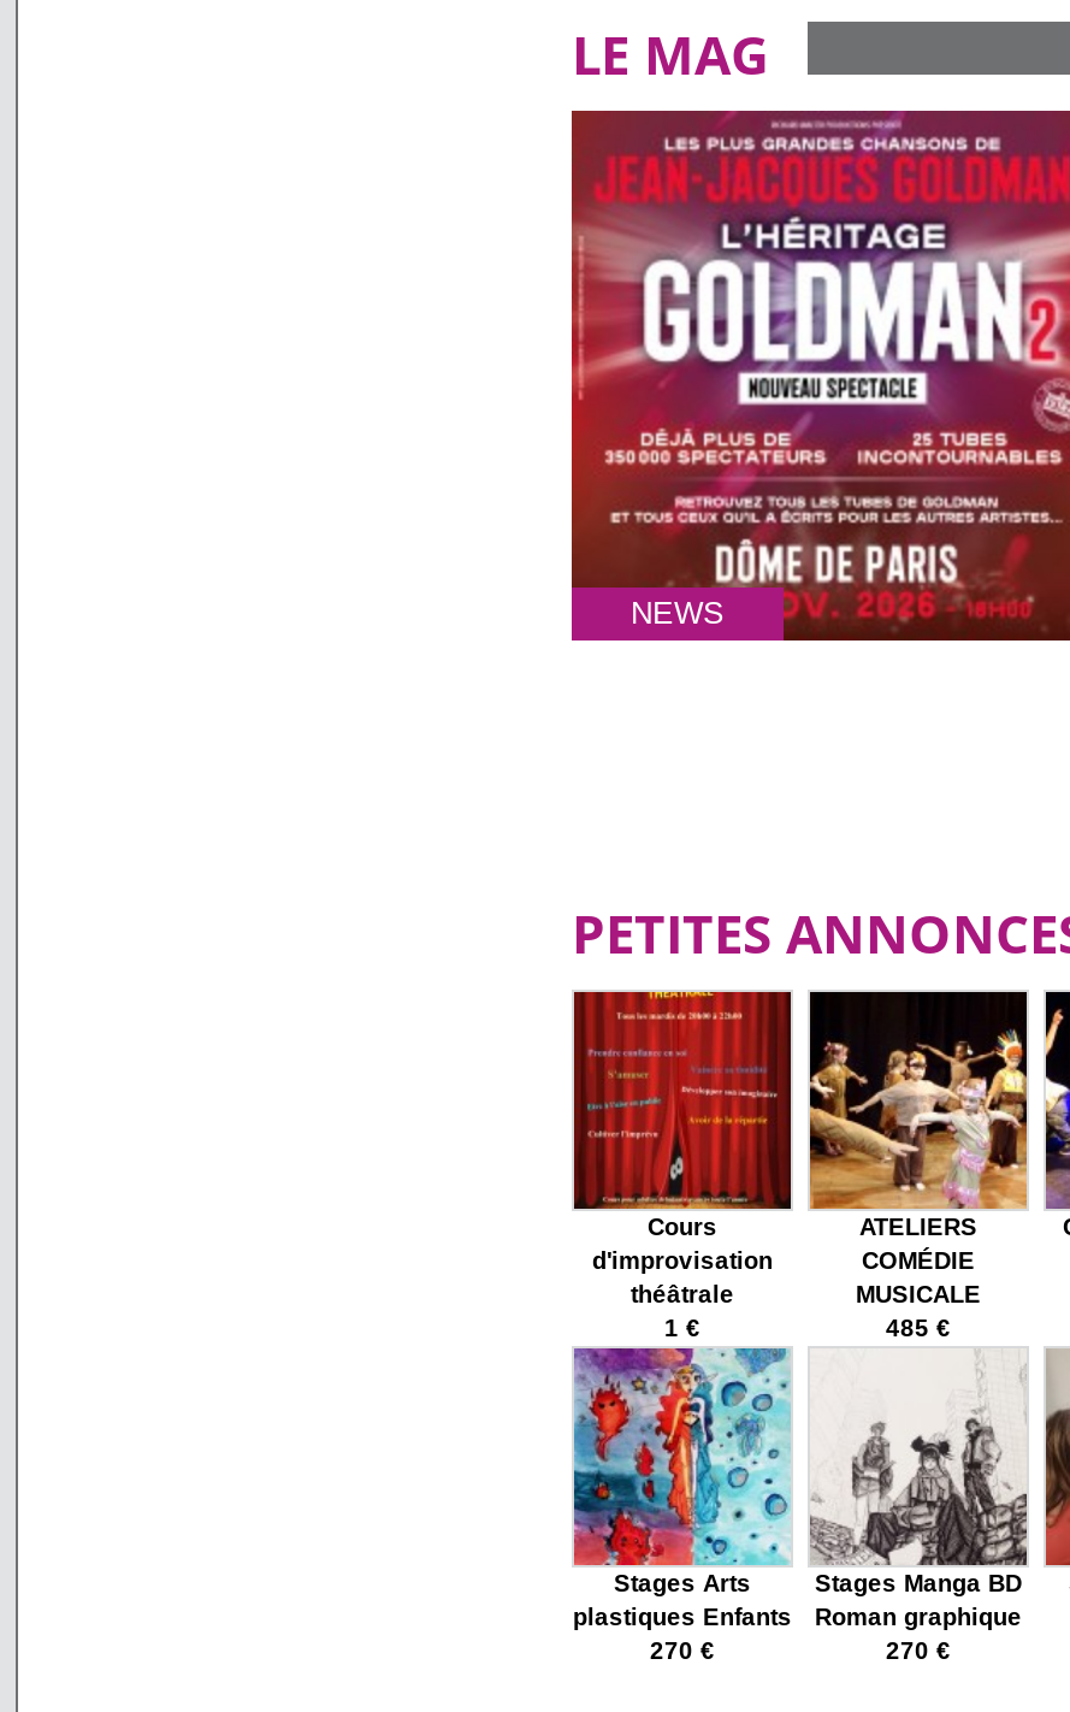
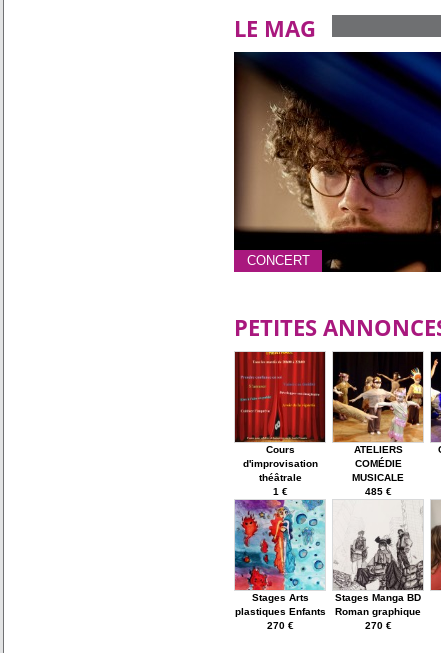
[569,108,1063,643] [image] | NEWS -> [233,51,438,273] [image] | CONCERT

